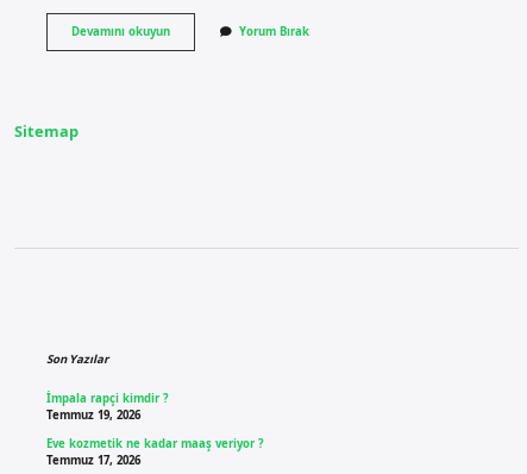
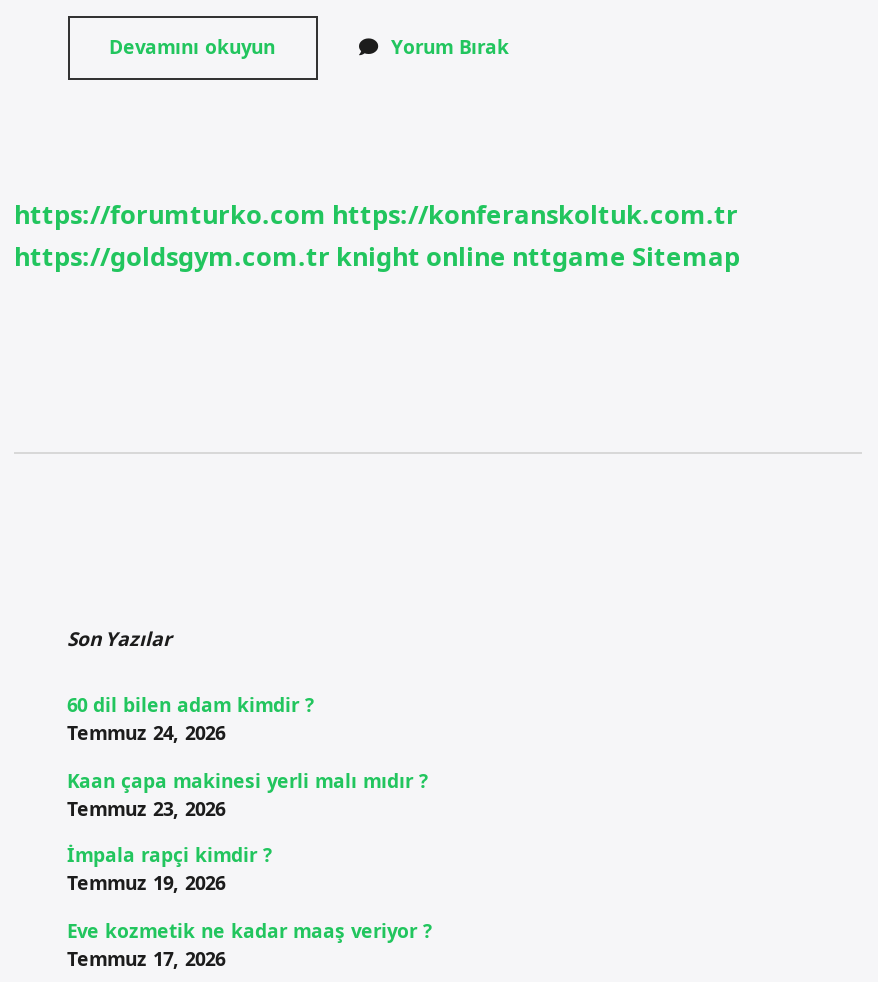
[14,121,79,142] Sitemap -> [14,197,740,275] https://forumturko.com https://konferanskoltuk.com.tr | https://goldsgym.com.tr knight online nttgame Sitemap
none -> [67,693,429,822] 60 dil bilen adam kimdir ? | Temmuz 24, 2026 | Kaan çapa makinesi yerli malı mıdır ? | Temmuz 23, 2026

